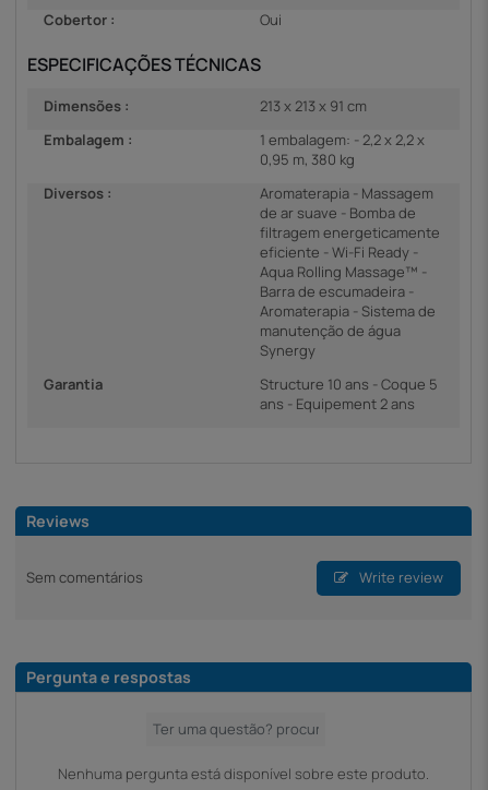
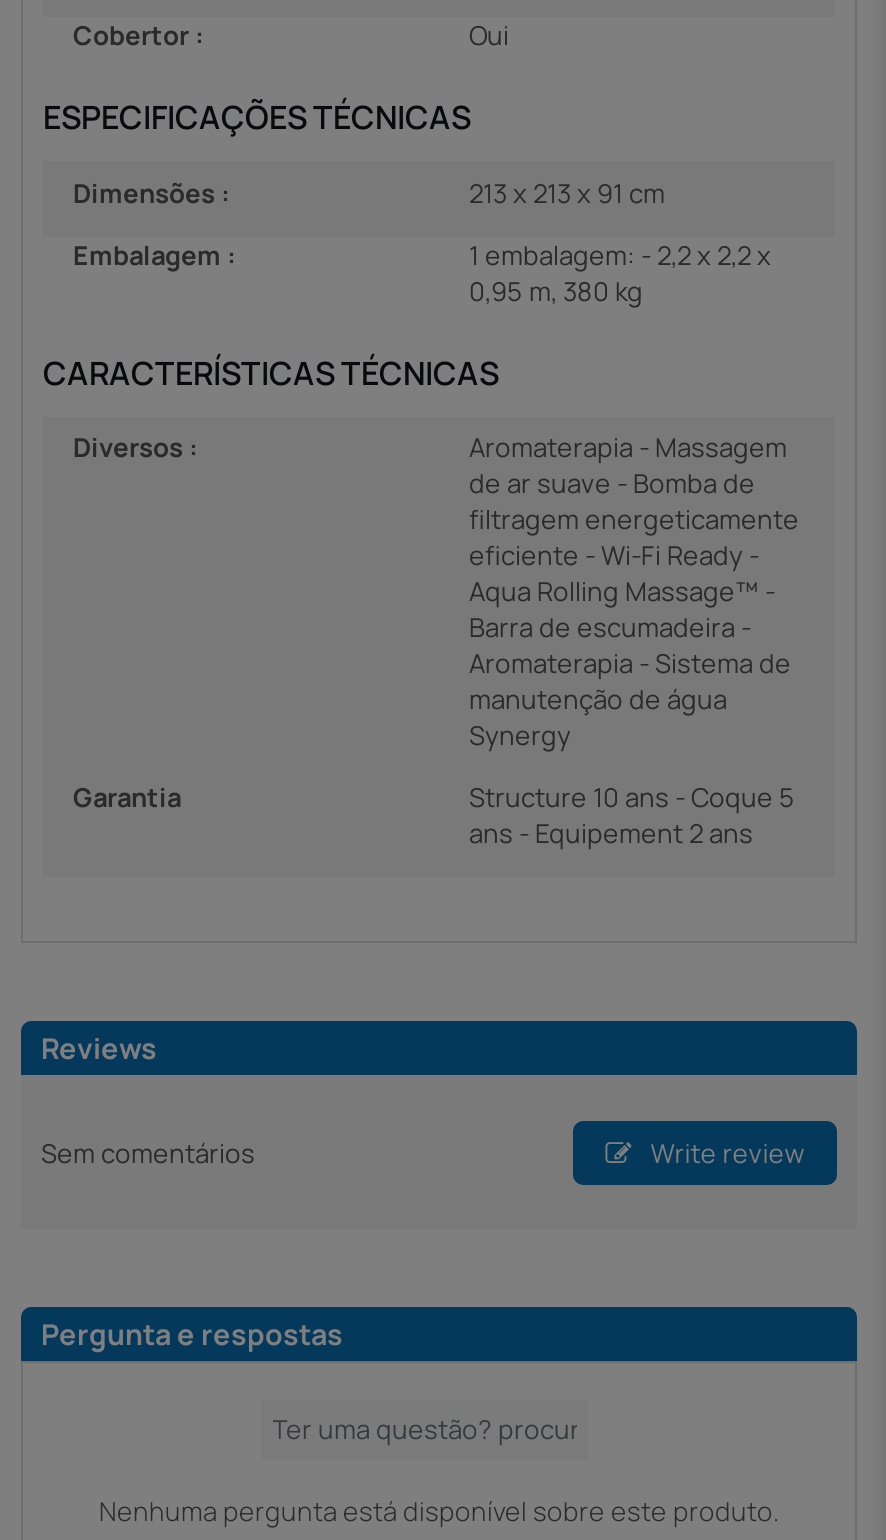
none -> [43,350,499,394] CARACTERÍSTICAS TÉCNICAS

